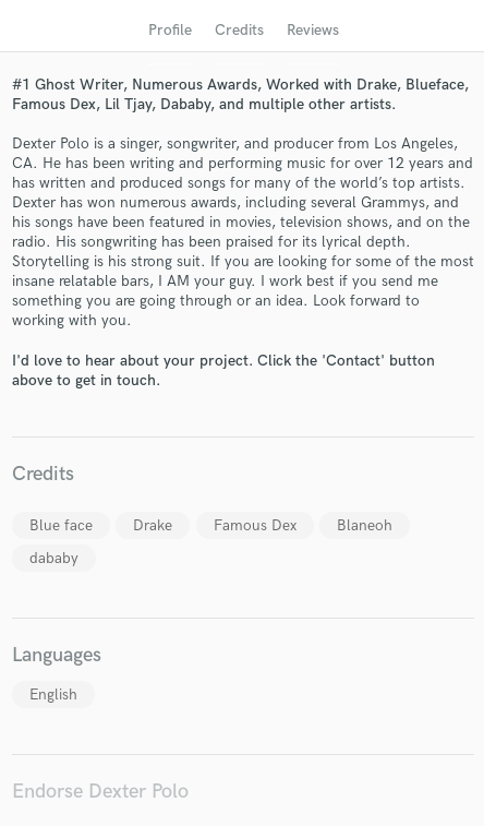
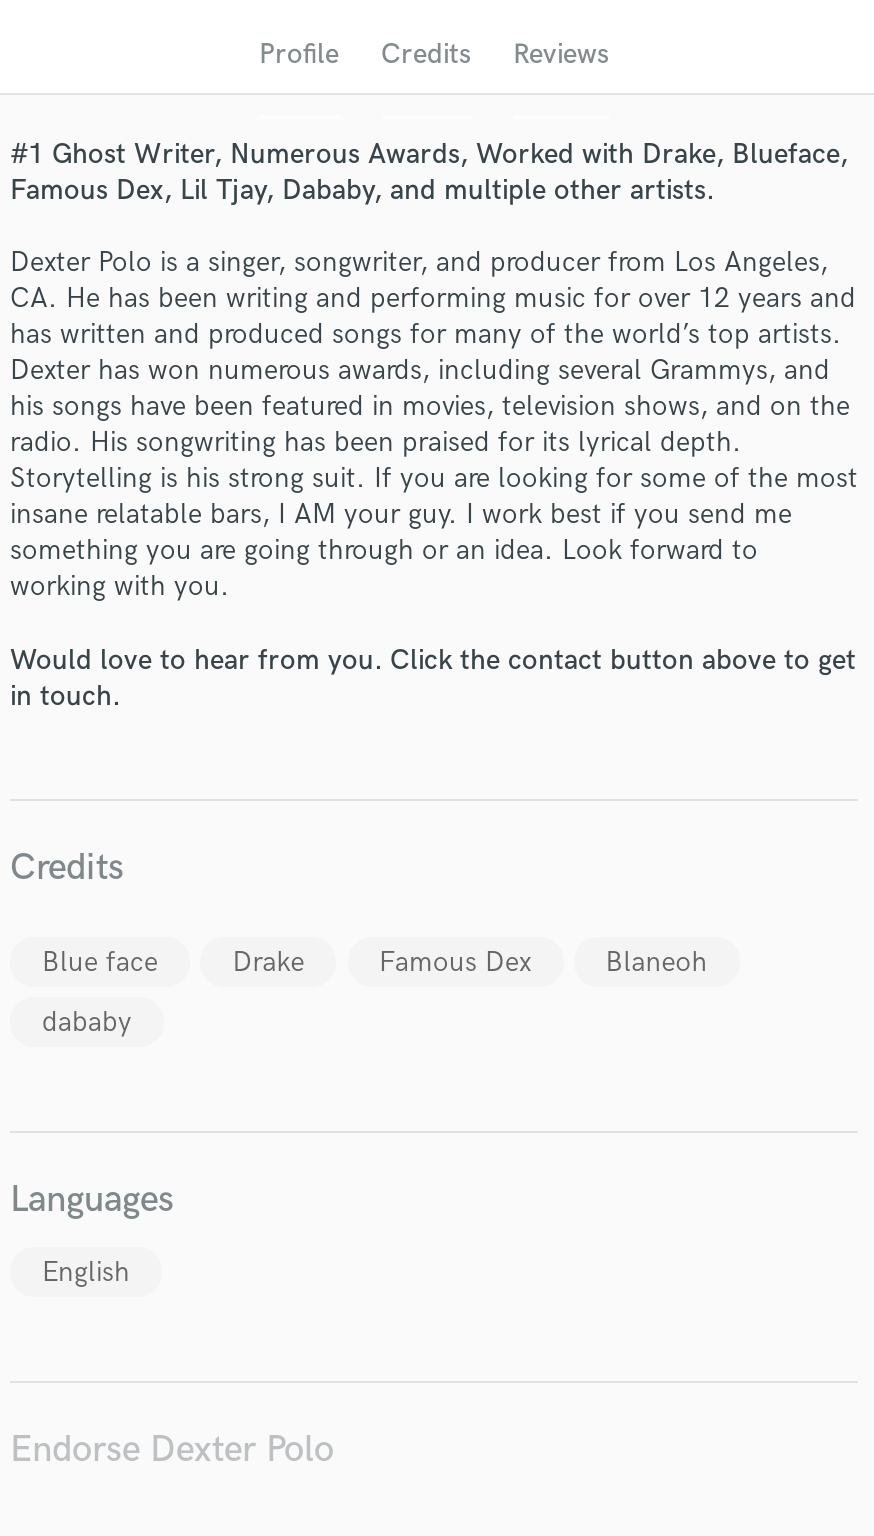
[12,351,435,389] I'd love to hear about your project. Click the 'Contact' button | above to get in touch. -> [10,642,856,712] Would love to hear from you. Click the contact button above to get | in touch.

